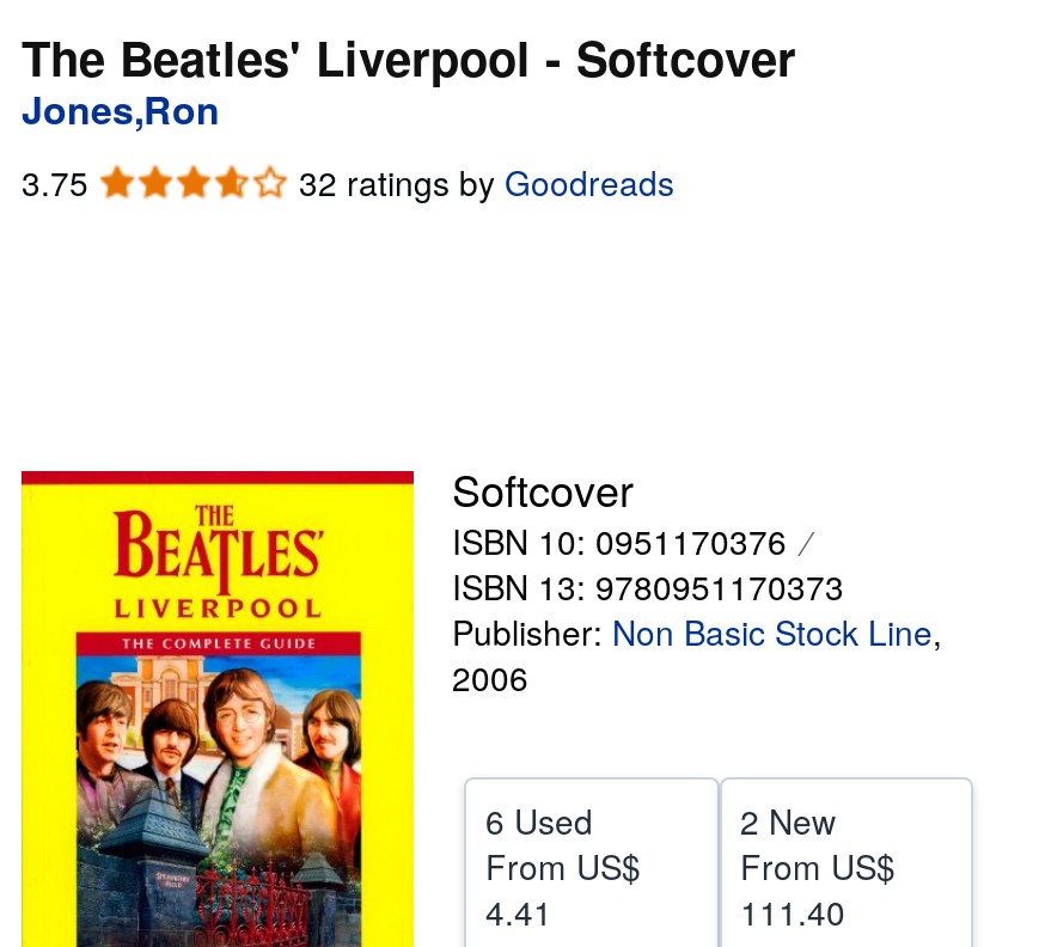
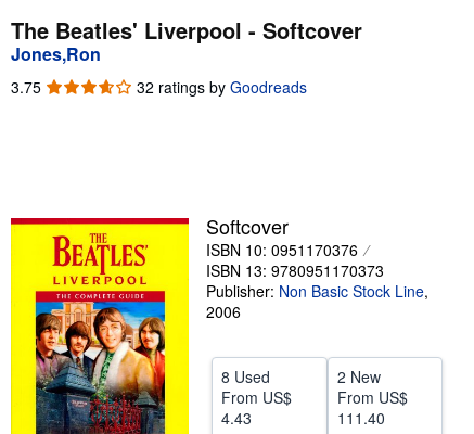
[485,796,593,844] 6 Used -> [221,366,270,387] 8 Used
[485,887,552,935] 4.41 -> [221,407,252,429] 4.43

